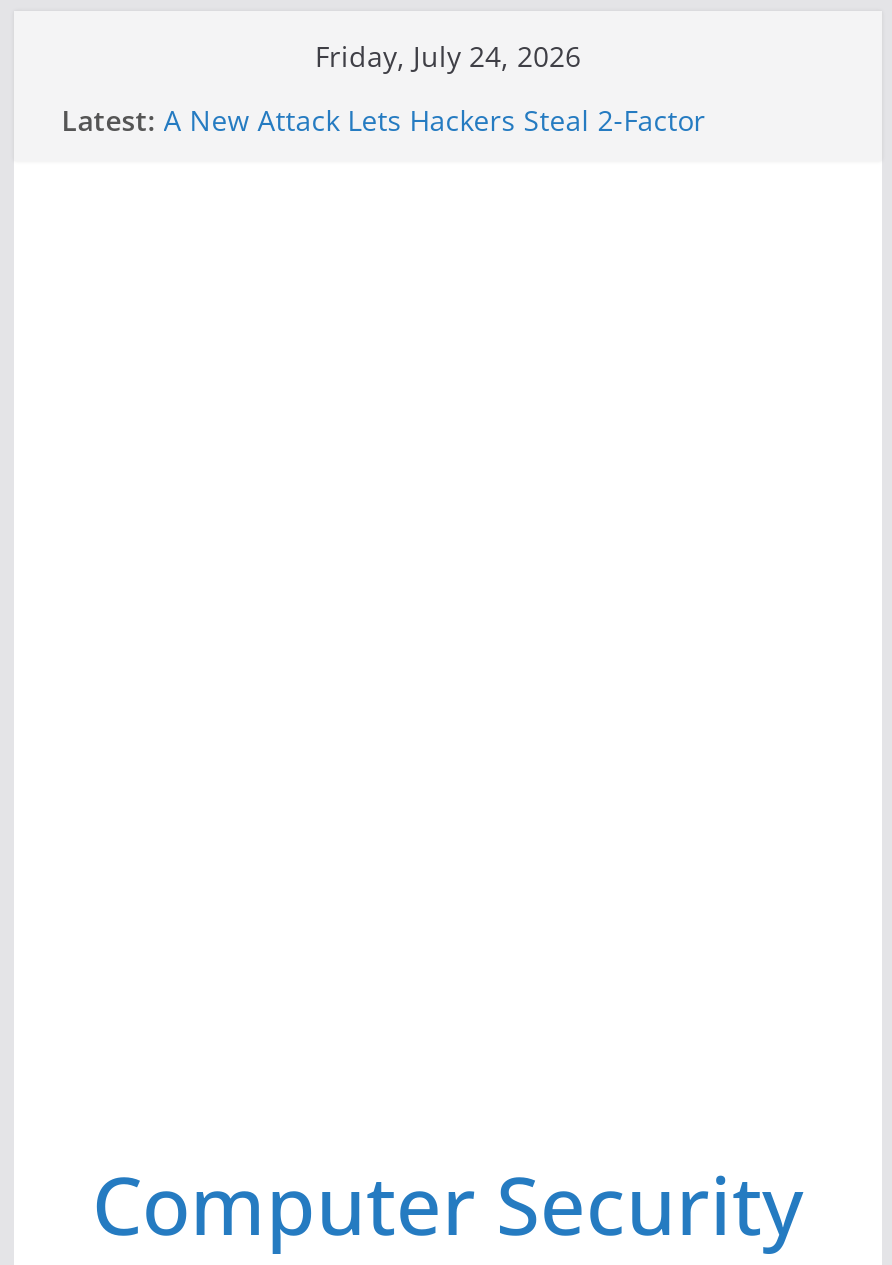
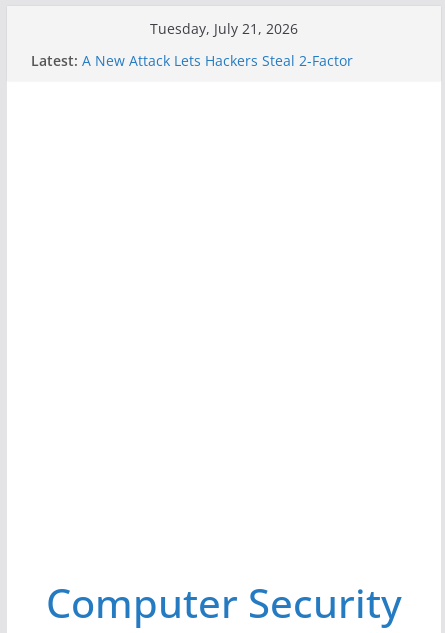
[315,37,581,75] Friday, July 24, 2026 -> [150,19,298,38] Tuesday, July 21, 2026

